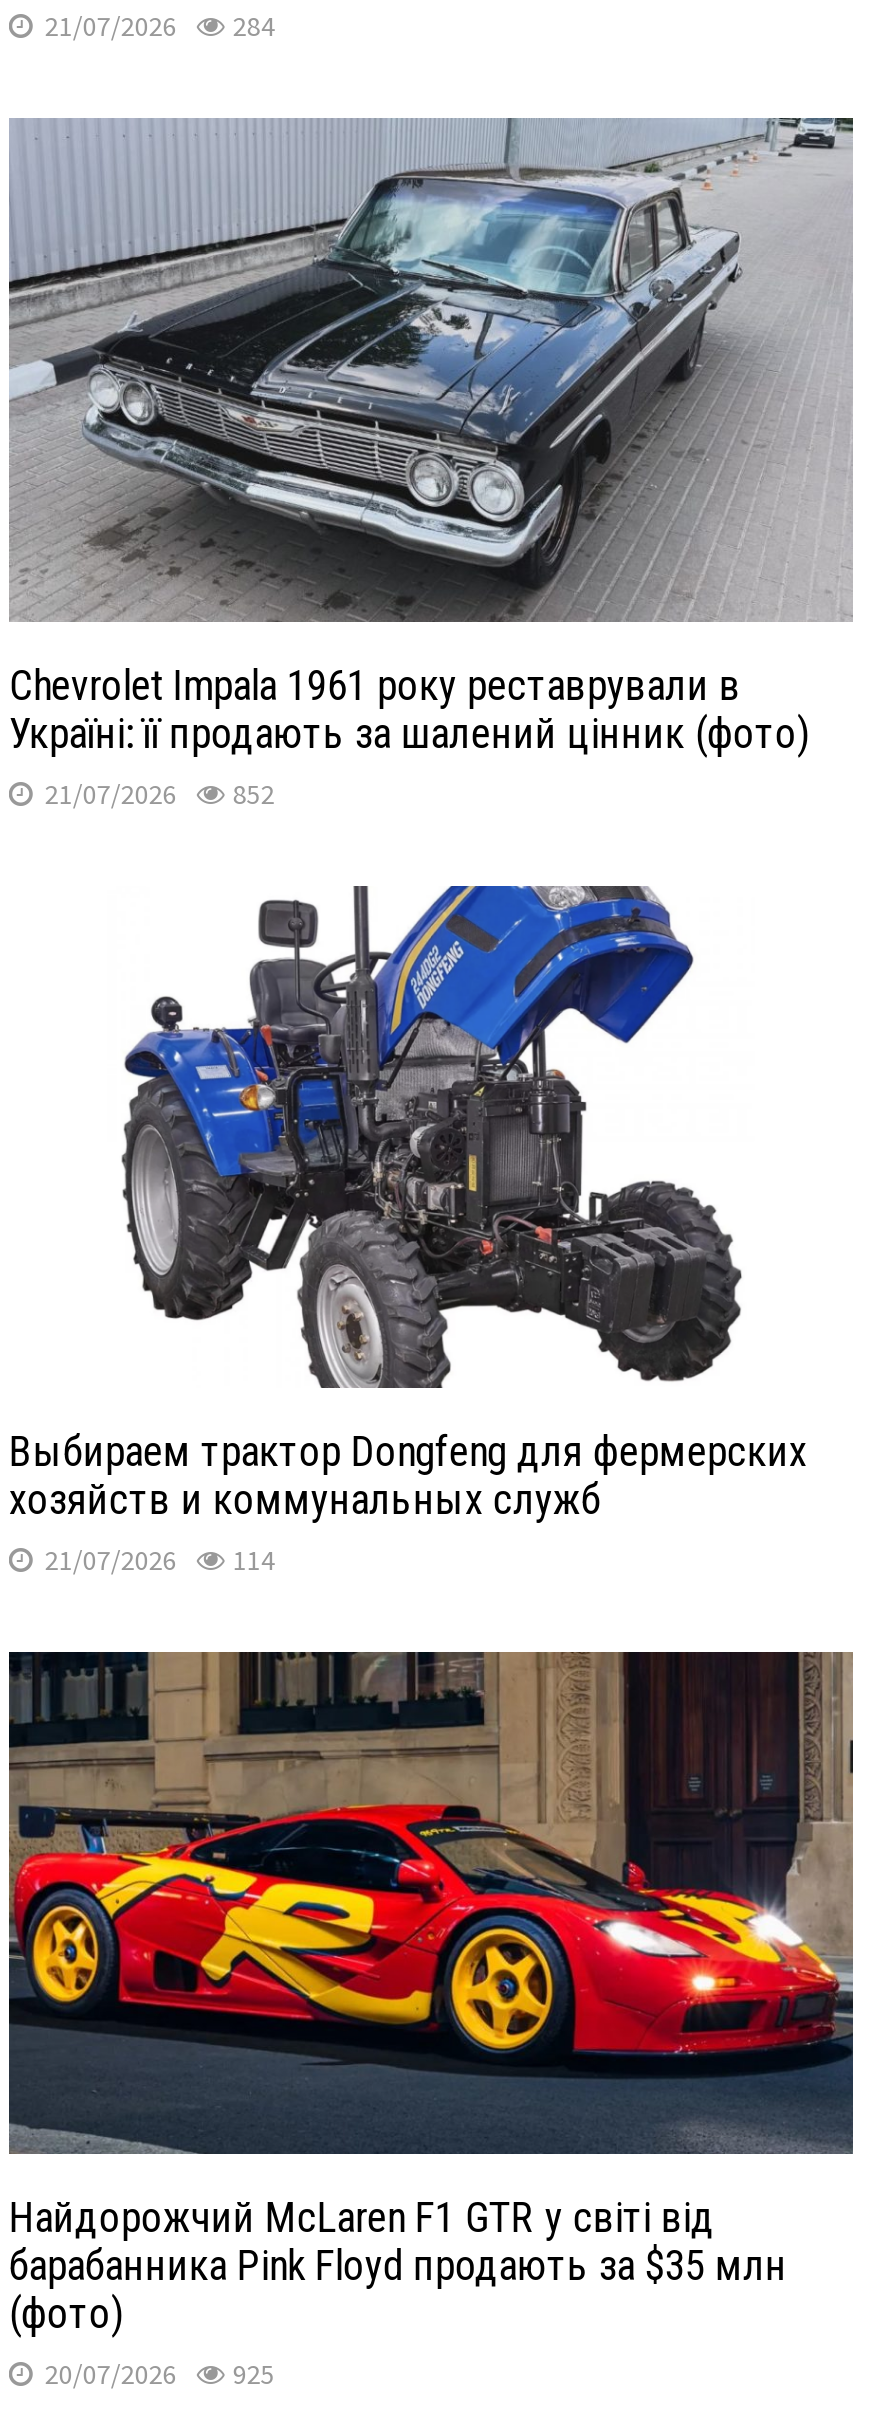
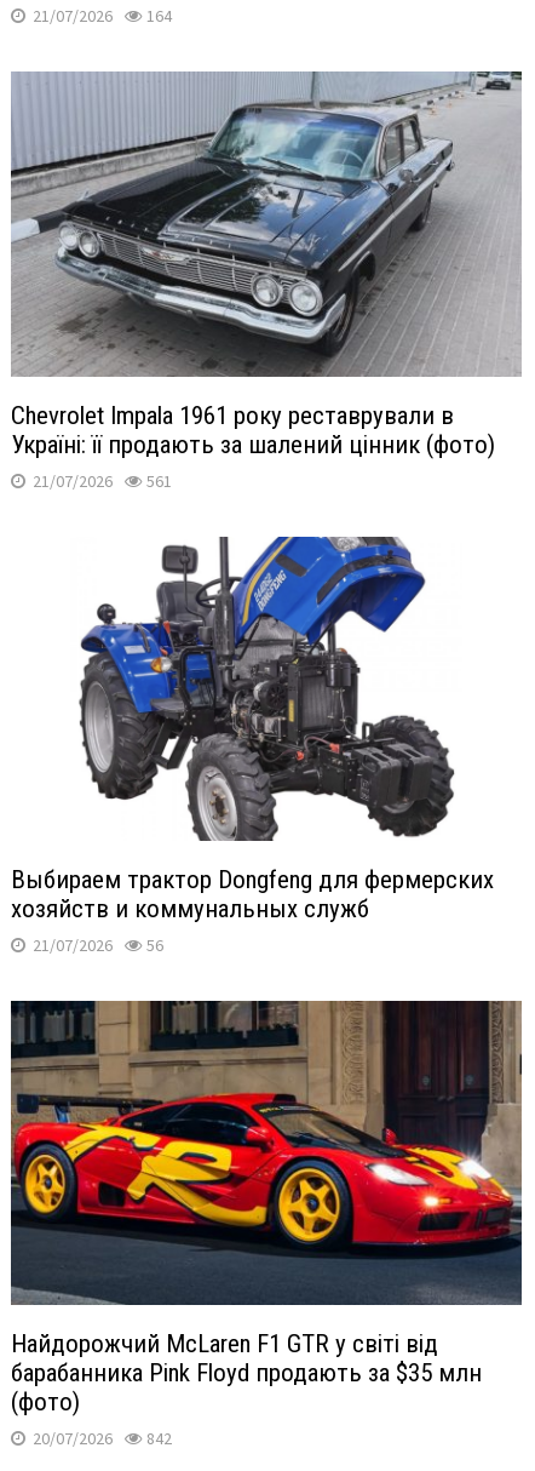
[45,8,275,44] 21/07/2026 284 -> [33,5,172,27] 21/07/2026 164
[45,775,275,811] 21/07/2026 852 -> [33,470,172,491] 21/07/2026 561
[45,1542,275,1578] 21/07/2026 114 -> [33,934,163,956] 21/07/2026 56
[45,2357,275,2393] 20/07/2026 925 -> [33,1428,172,1450] 20/07/2026 842

